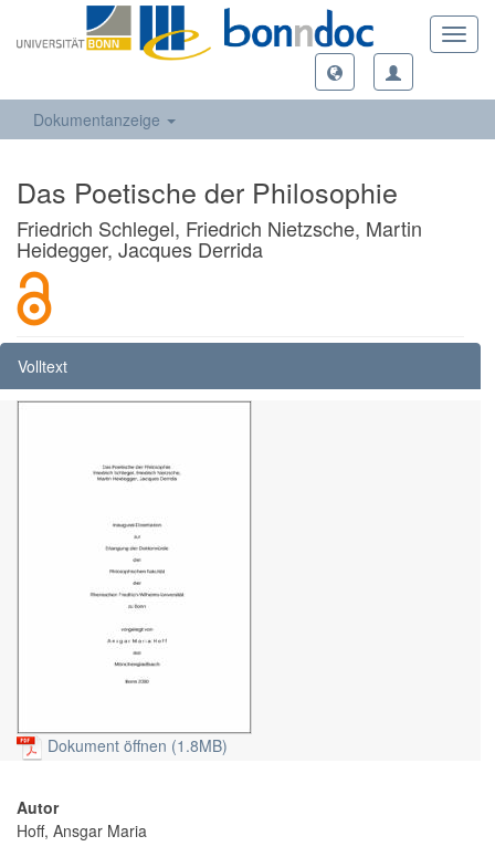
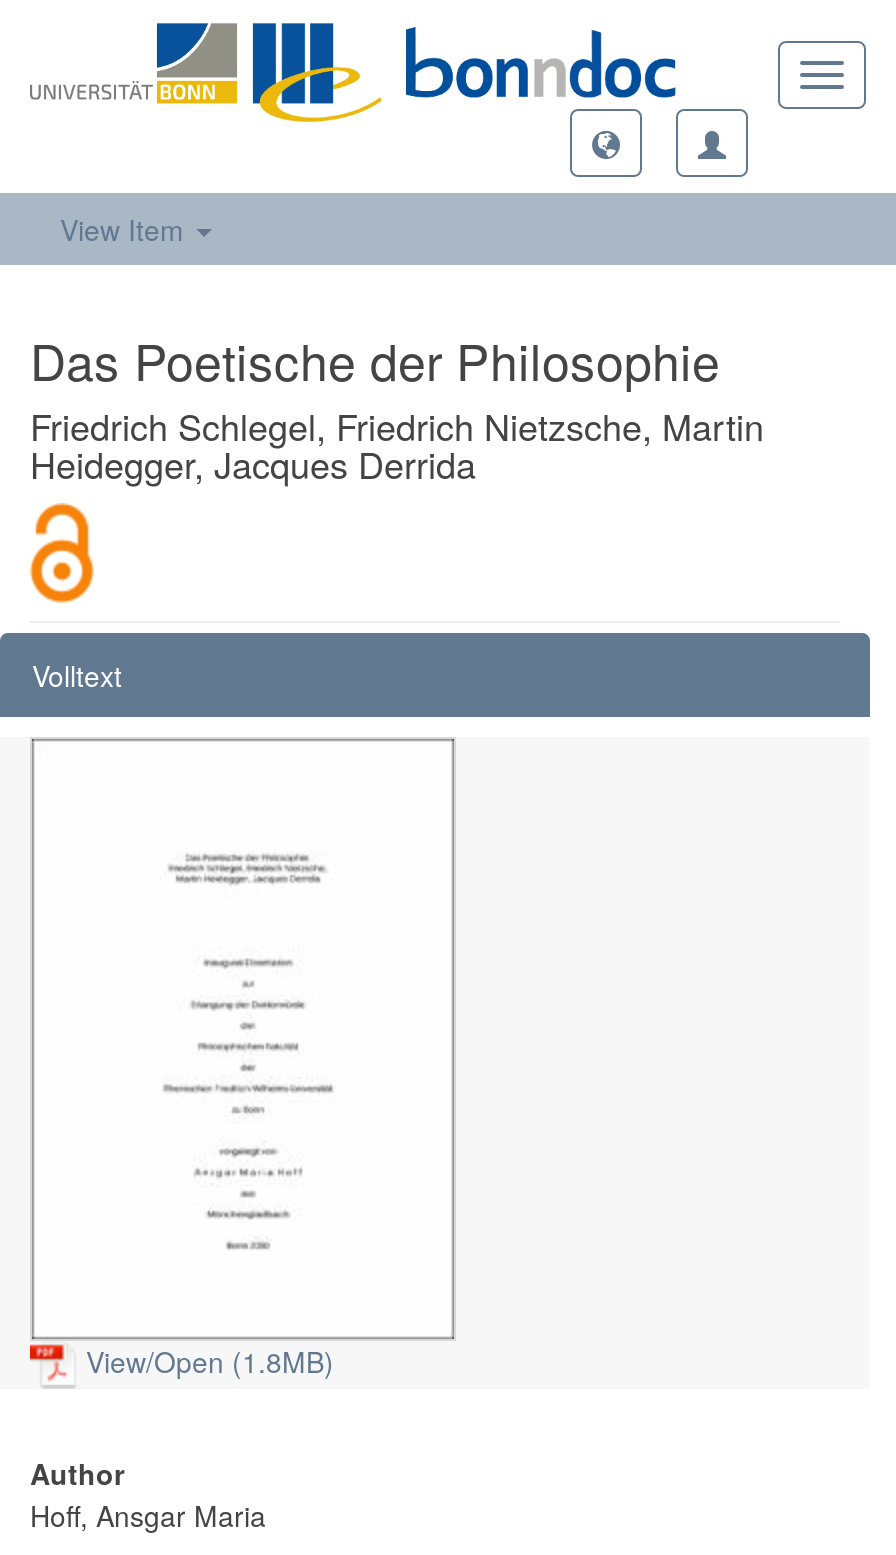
[33,108,165,130] Dokumentanzeige -> [60,209,192,249] View Item
[43,734,228,756] Dokument öffnen (1.8MB) -> [78,1341,334,1381] View/Open (1.8MB)
[17,797,59,819] Autor -> [30,1454,124,1494] Author

